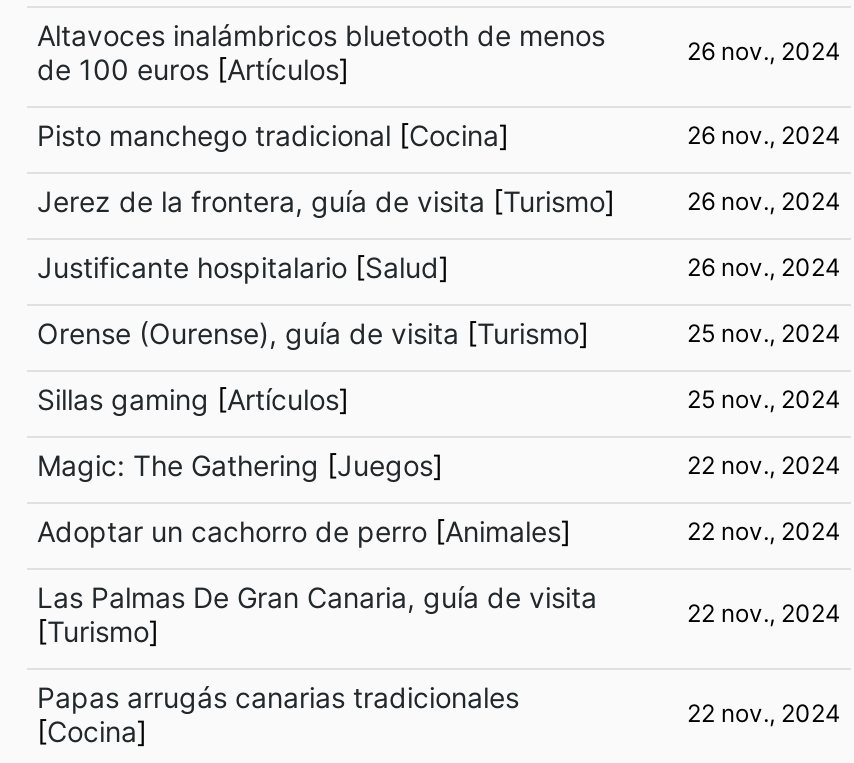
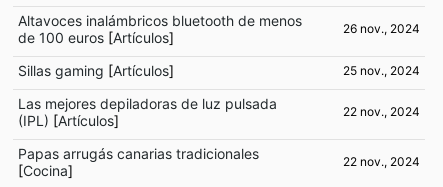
[37,118,841,350] Pisto manchego tradicional [Cocina] | 26 nov., 2024 | Jerez de la frontera, guía de visita [Turismo] | 26 nov., 2024 | Justificante hospitalario [Salud] | 26 nov., 2024 | Orense (Ourense), guía de visita [Turismo] | 25 nov., 2024 -> none
[37,448,841,648] Magic: The Gathering [Juegos] | 22 nov., 2024 | Adoptar un cachorro de perro [Animales] | 22 nov., 2024 | Las Palmas De Gran Canaria, guía de visita | [Turismo] -> [18,95,277,129] Las mejores depiladoras de luz pulsada | (IPL) [Artículos]

